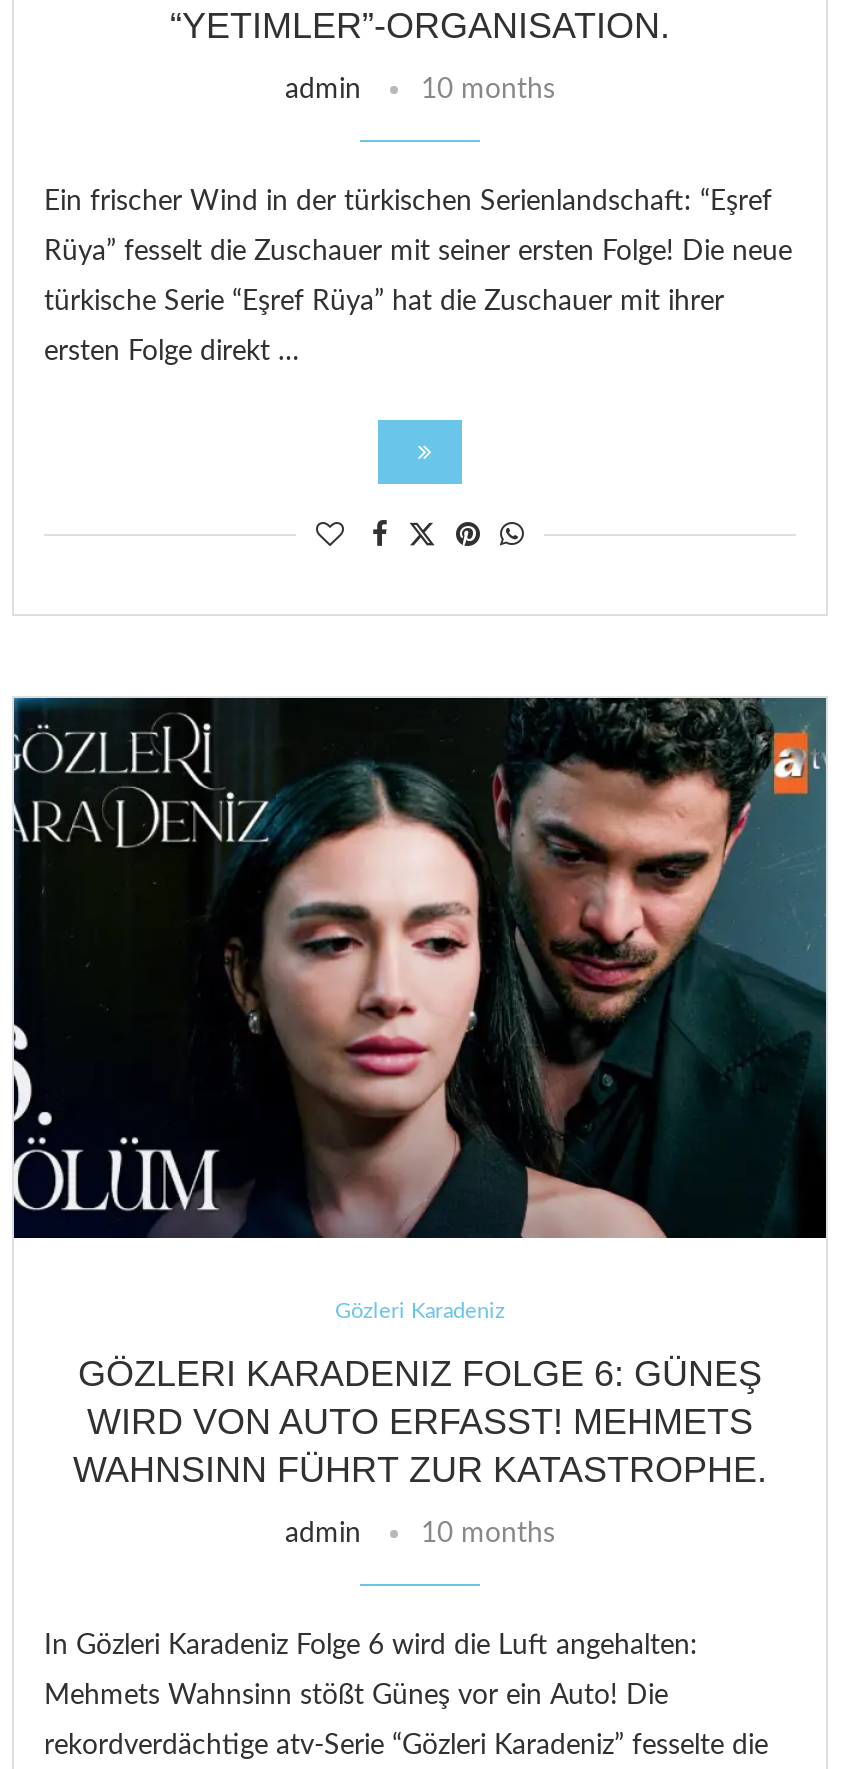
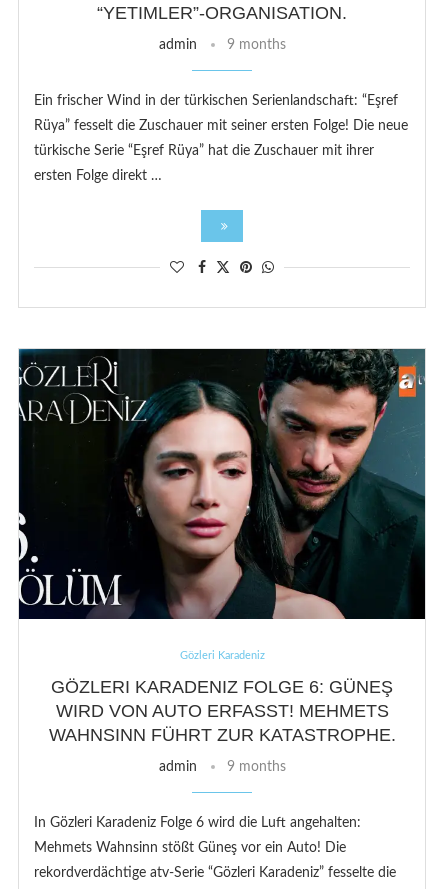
[421,76,555,104] 10 months -> [226,38,285,52] 9 months
[421,1521,555,1549] 10 months -> [226,760,285,774] 9 months

